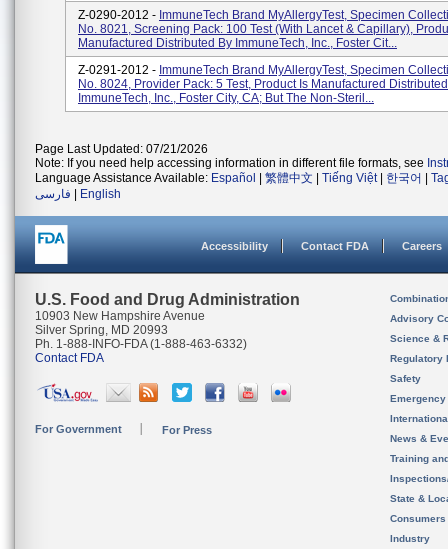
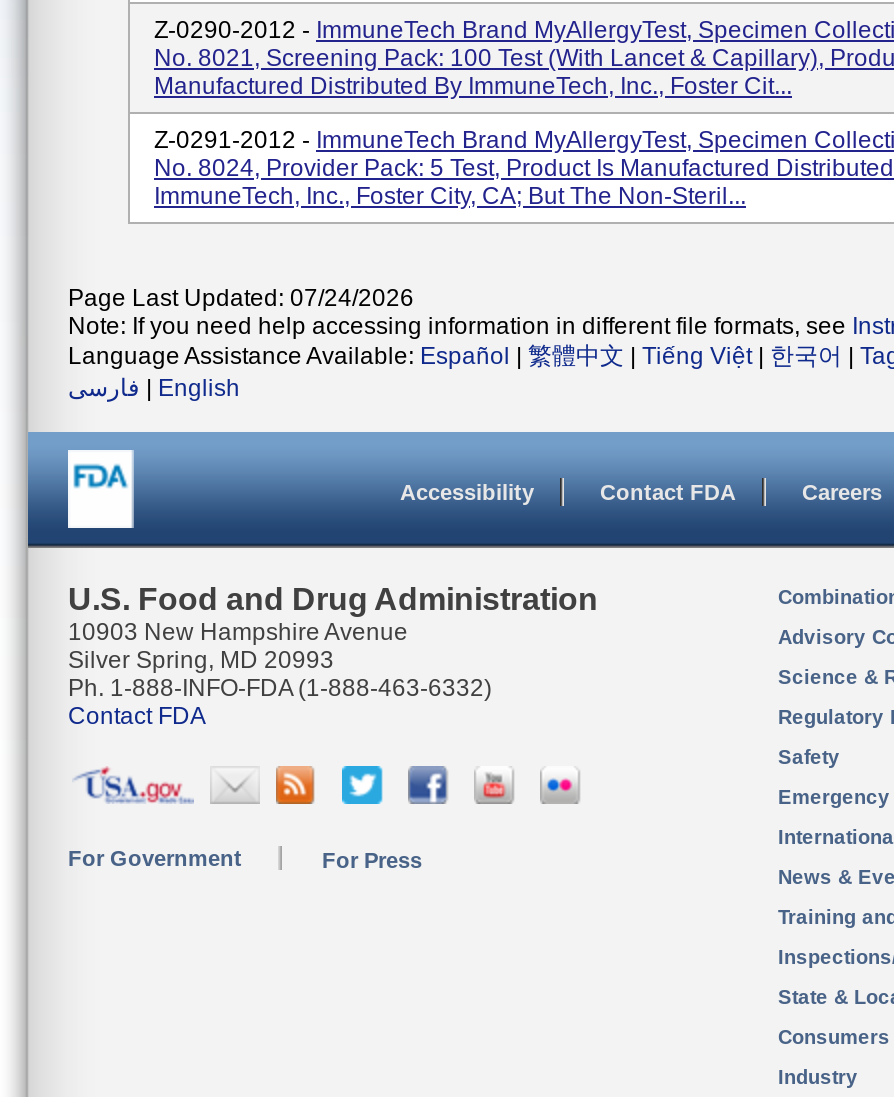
[35,142,208,156] Page Last Updated: 07/21/2026 -> [68,284,414,312] Page Last Updated: 07/24/2026

